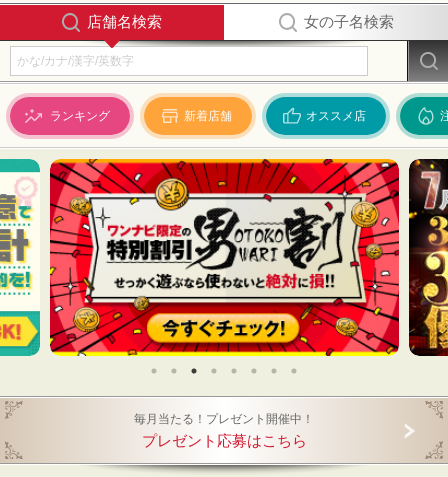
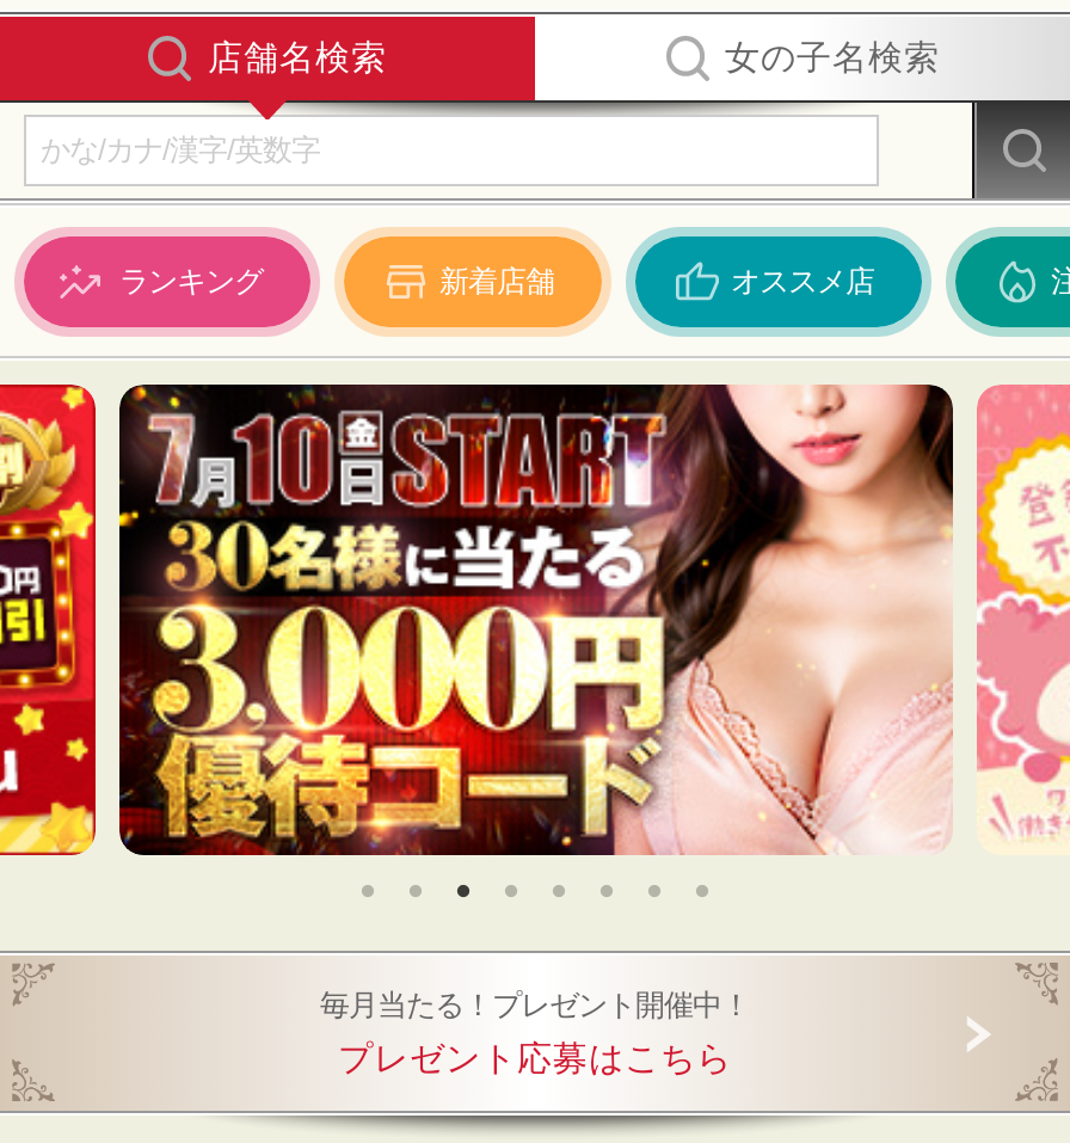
[3,158,41,357] [image] -> [7,382,98,858] [image]
[49,158,400,357] [image] -> [117,382,955,858] [image]
[408,158,445,357] [image] -> [974,385,1063,855] [image]

